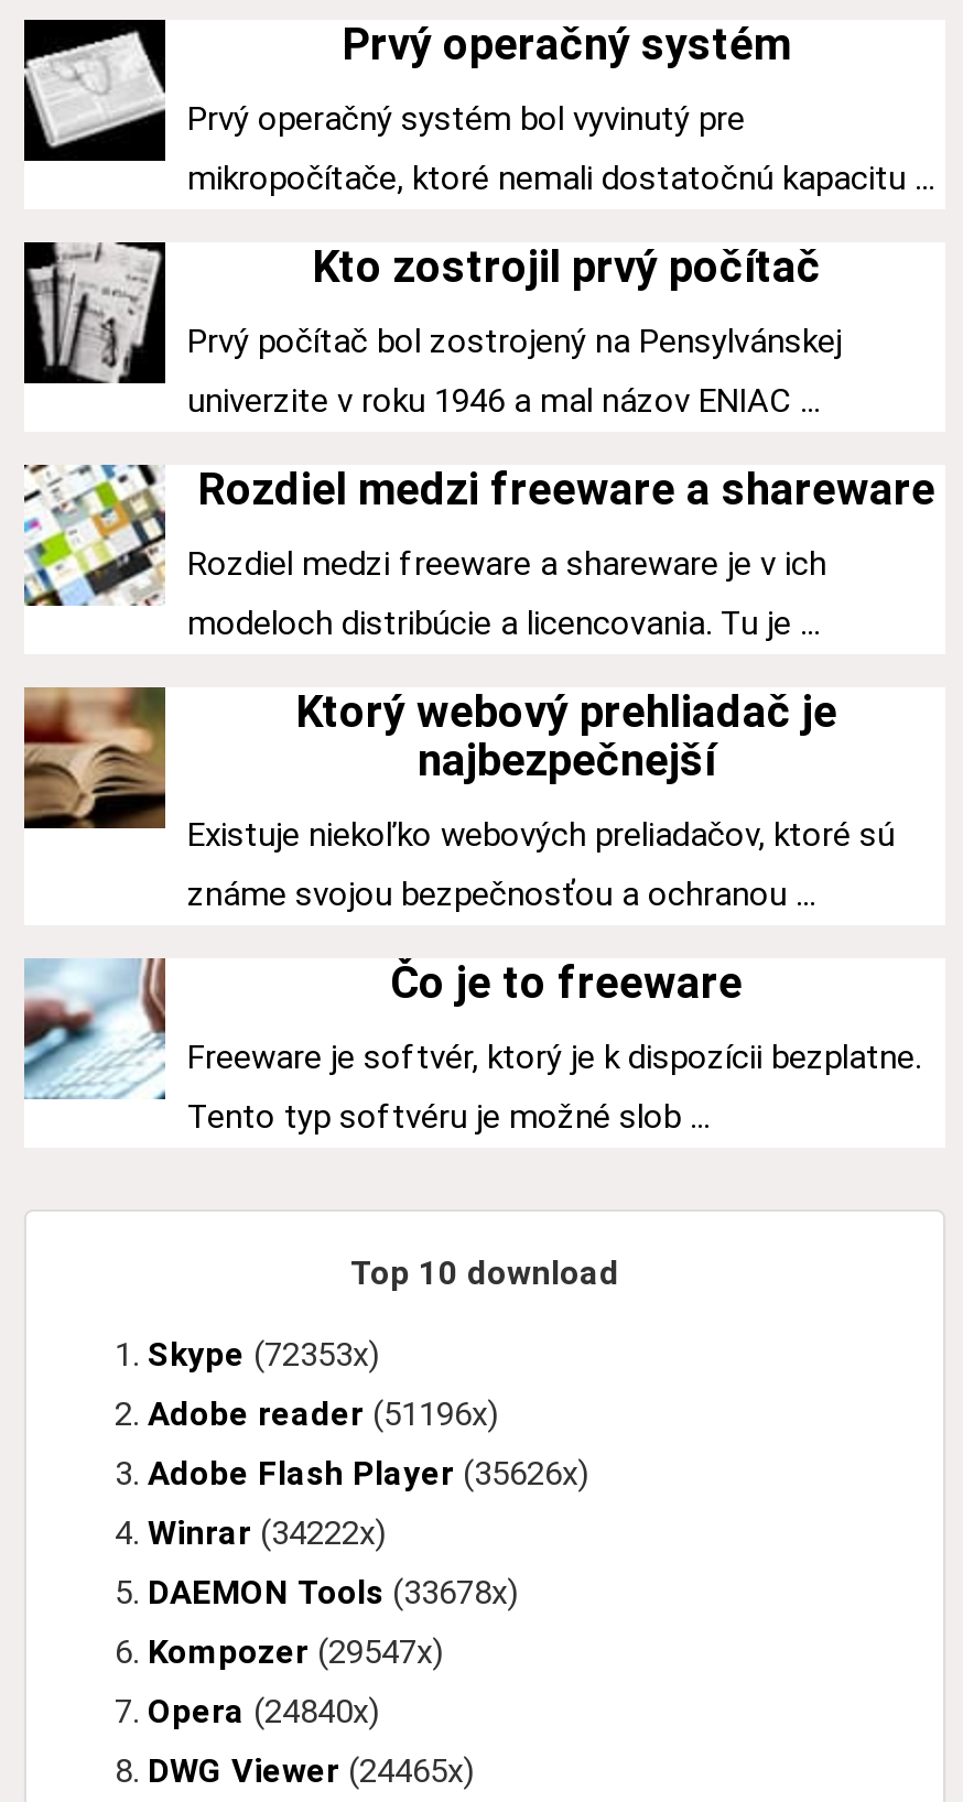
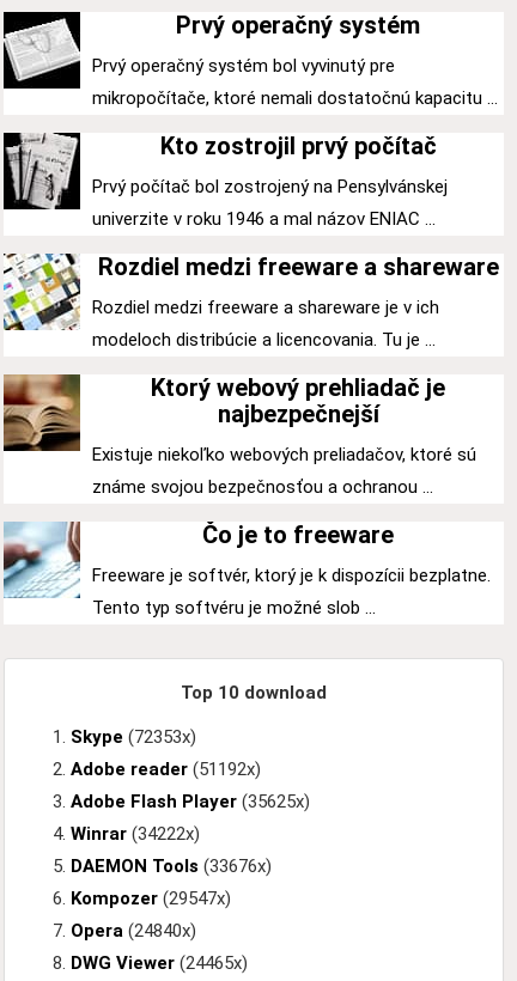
[148,1394,498,1434] Adobe reader (51196x) -> [71,758,261,780] Adobe reader (51192x)
[148,1454,588,1494] Adobe Flash Player (35626x) -> [71,791,310,812] Adobe Flash Player (35625x)
[148,1573,518,1613] DAEMON Tools (33678x) -> [71,855,272,877] DAEMON Tools (33676x)

